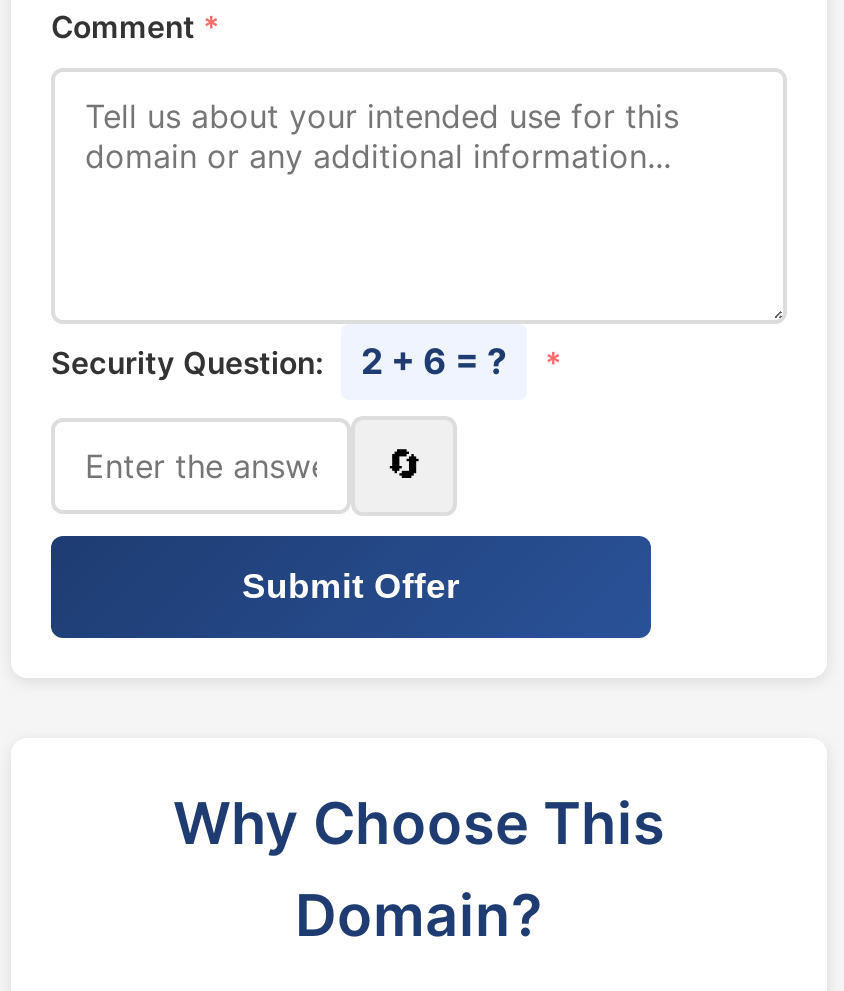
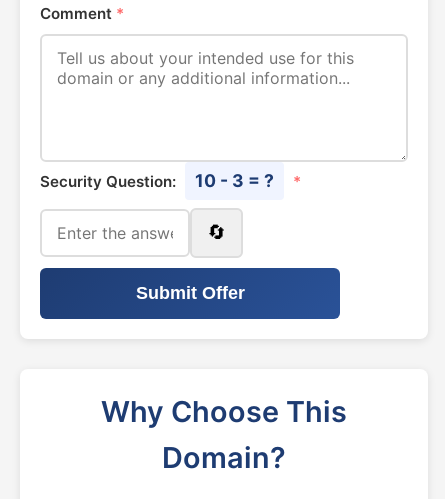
[361,340,507,382] 2 + 6 = ? -> [195,170,274,191] 10 - 3 = ?

